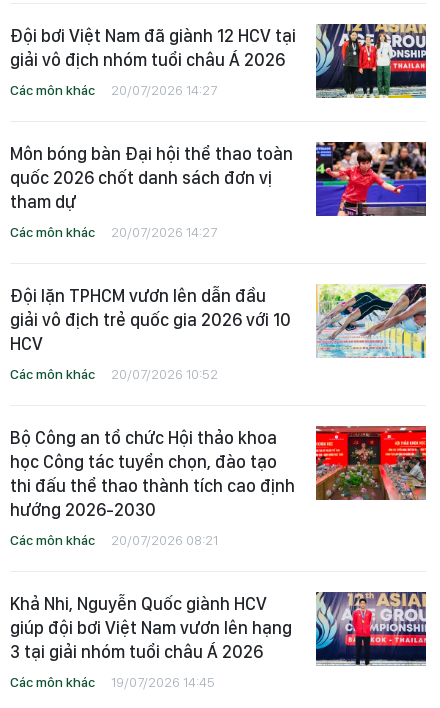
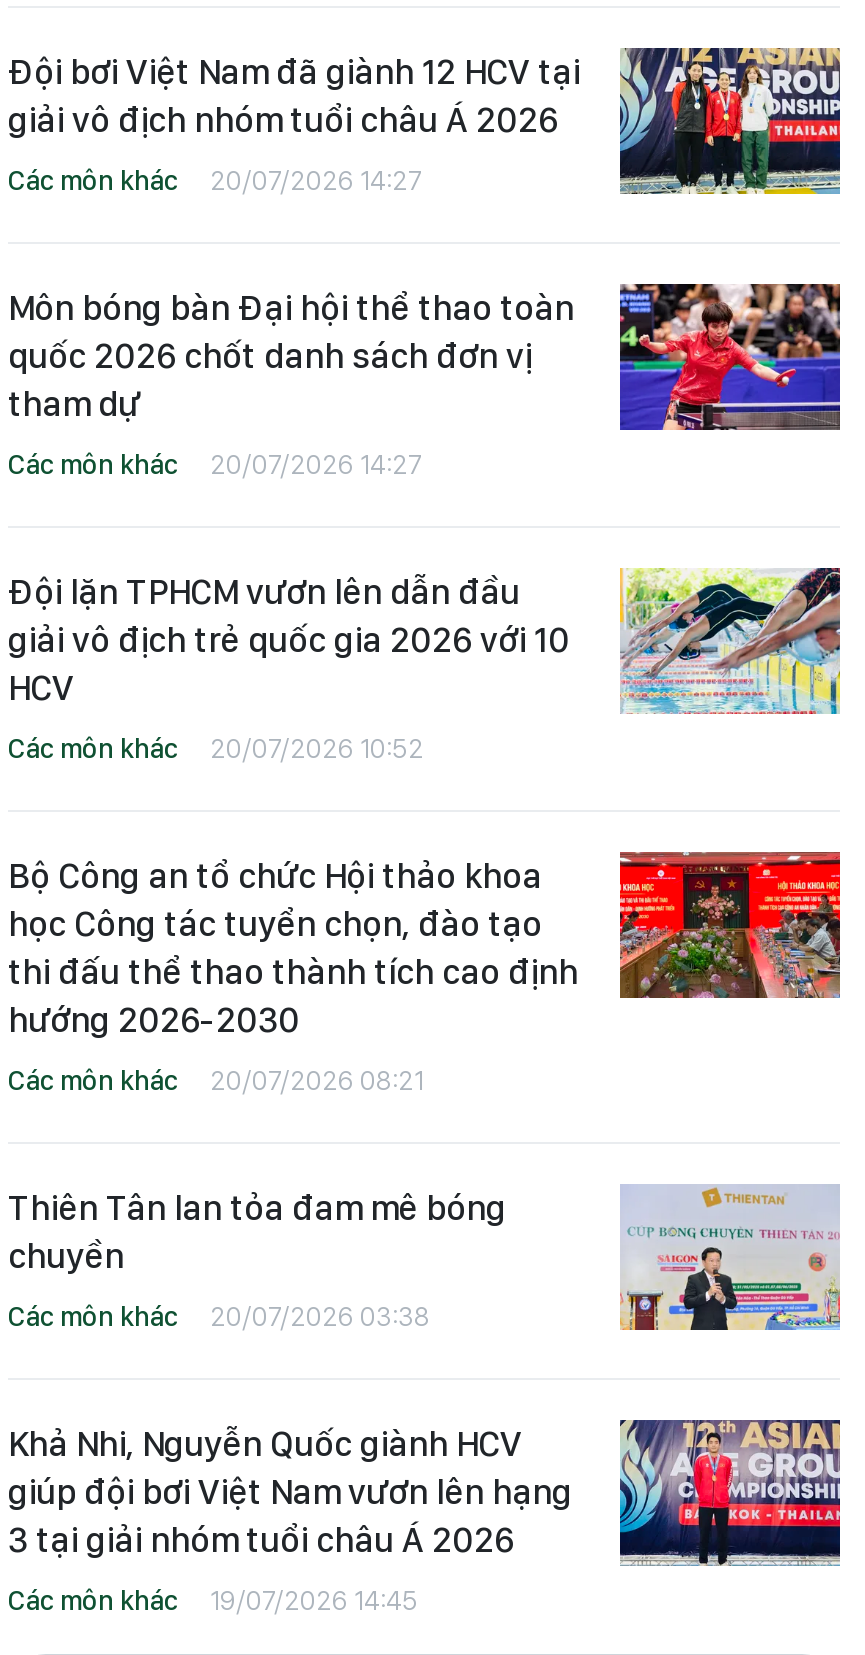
none -> [8,1186,506,1332] Thiên Tân lan tỏa đam mê bóng | chuyền | Các môn khác | 20/07/2026 03:38
none -> [620,1183,842,1331] [image]

